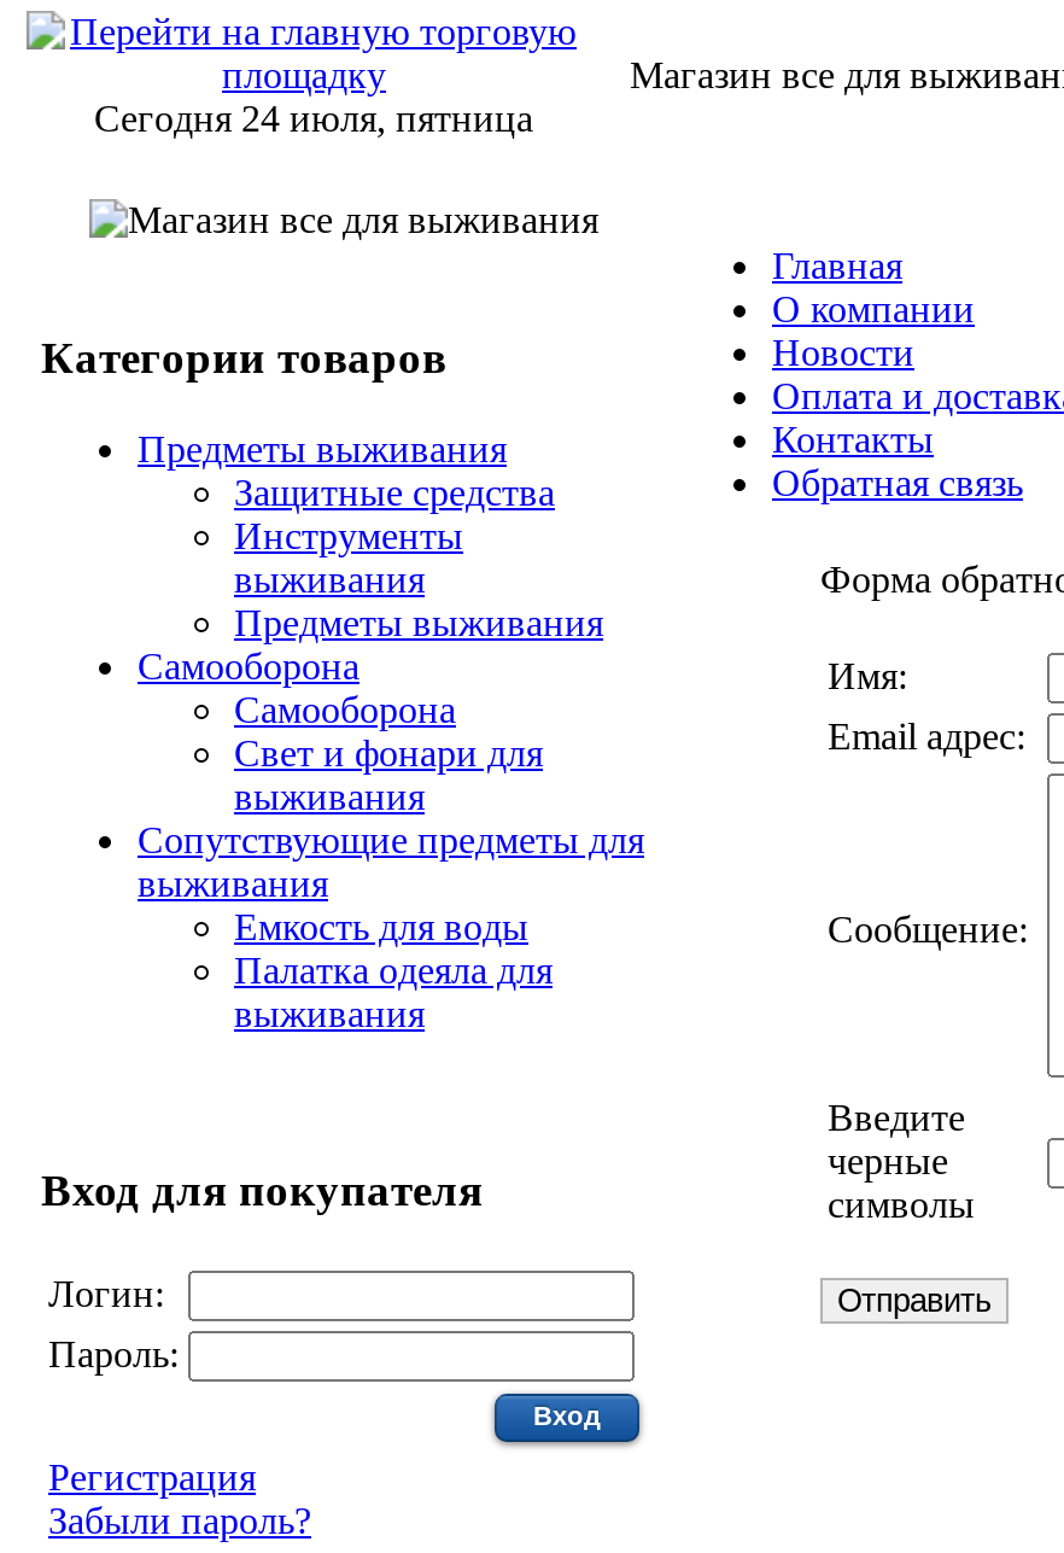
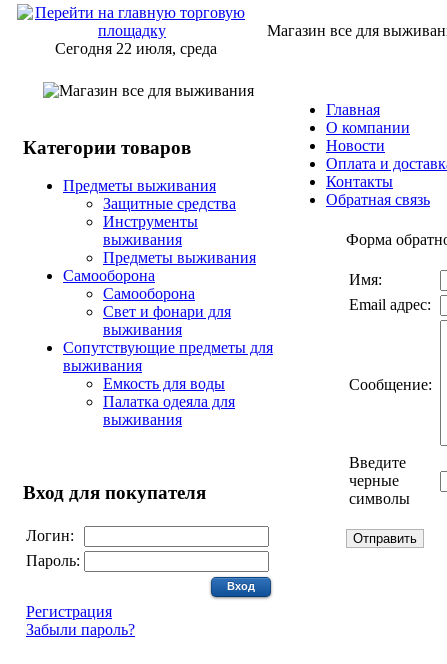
[75,98,533,139] Сегодня 24 июля, пятница -> [47,40,217,57] Сегодня 22 июля, среда

